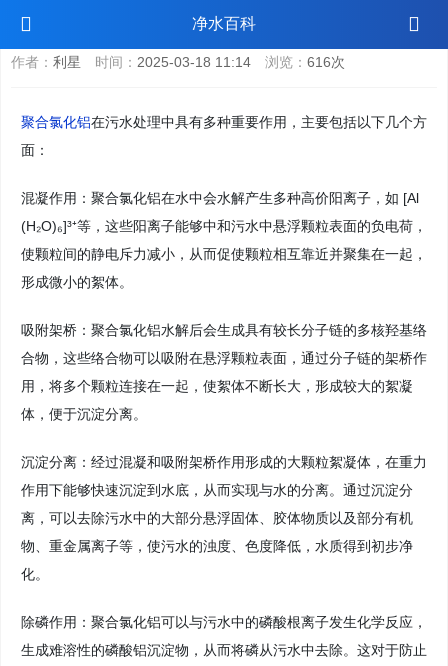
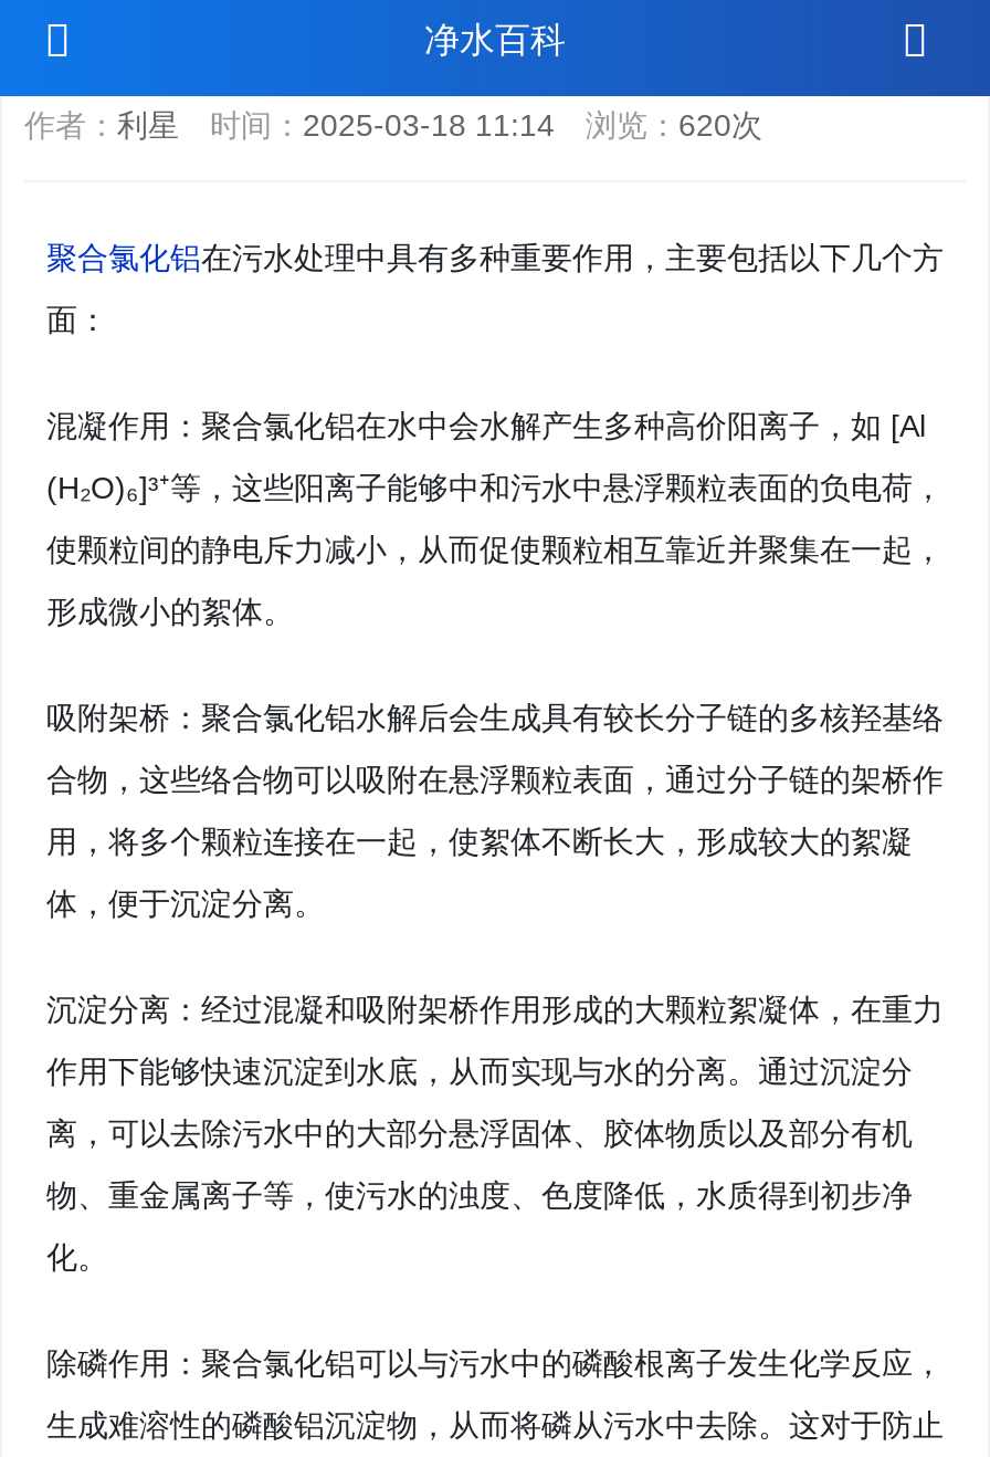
[11,54,345,70] 作者：利星时间：2025-03-18 11:14浏览：616次 -> [24,107,762,143] 作者：利星时间：2025-03-18 11:14浏览：620次

